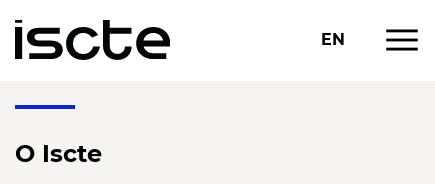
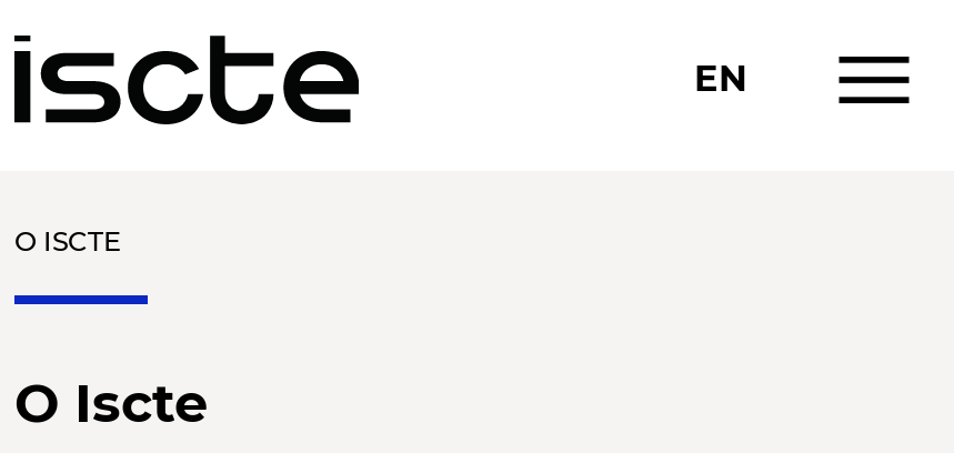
none -> [14,224,121,258] O ISCTE

